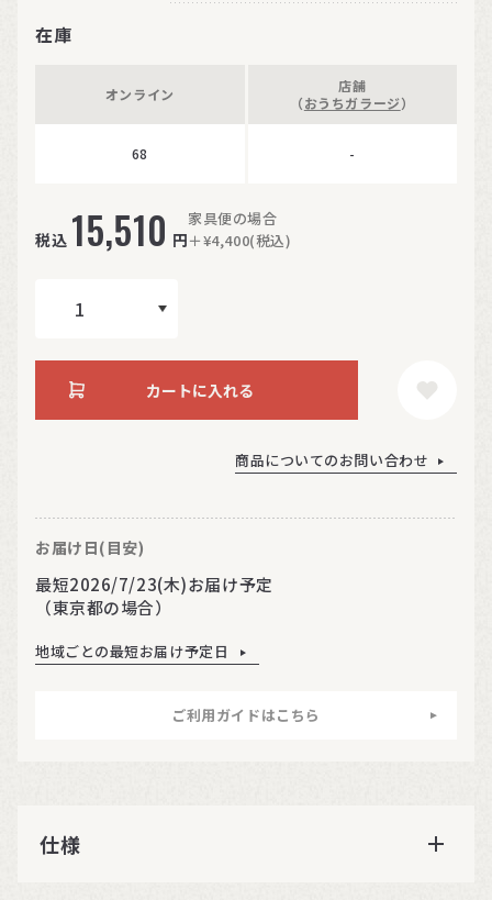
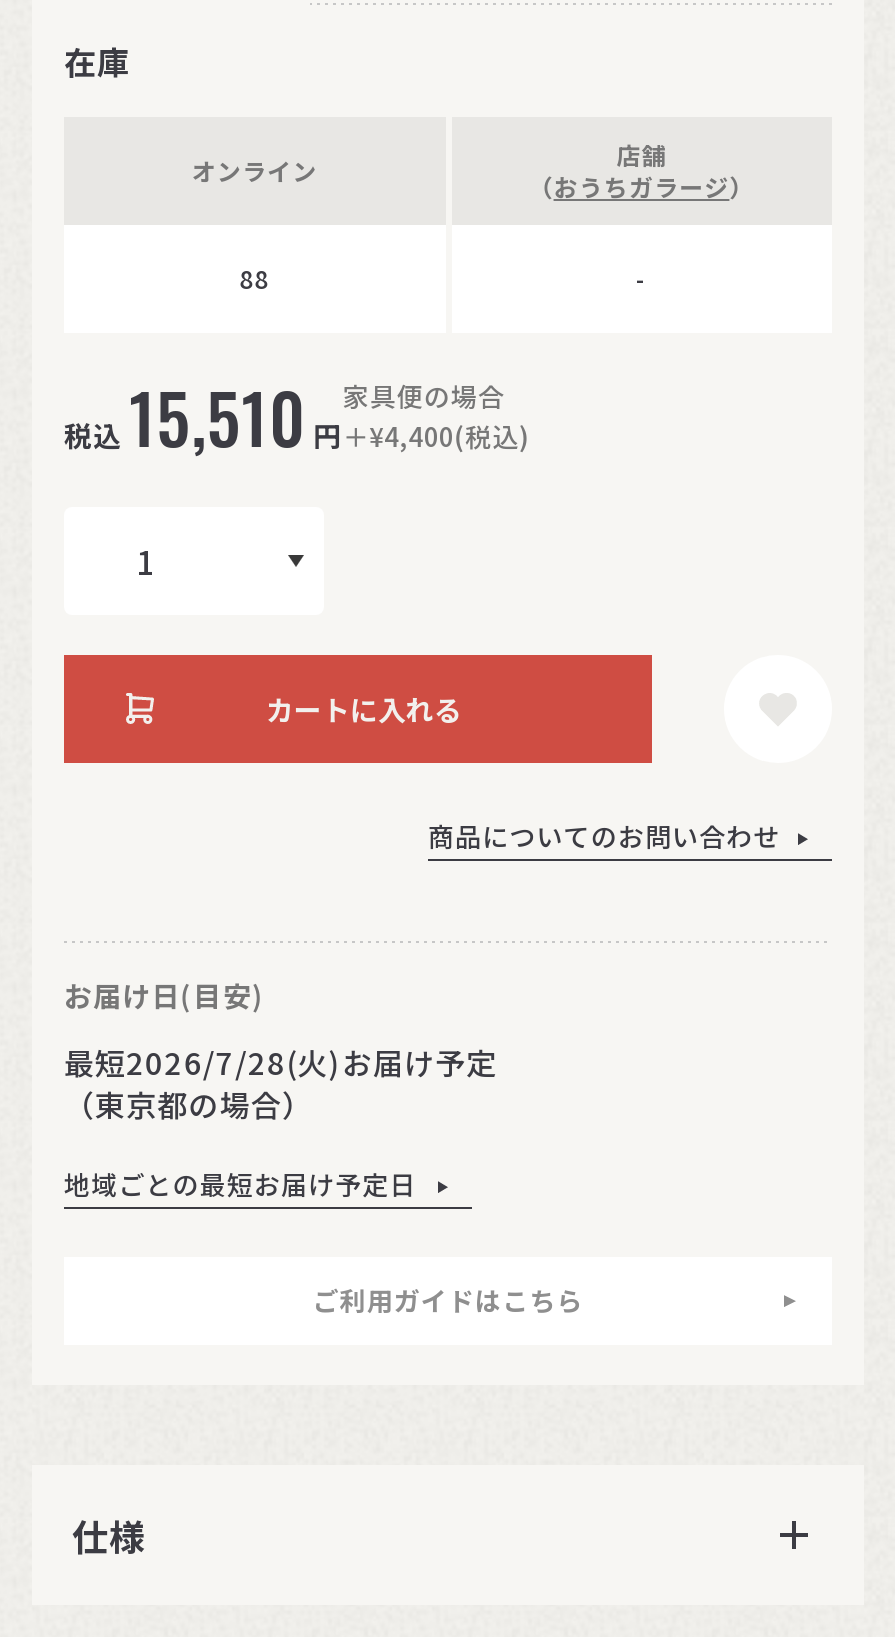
[131,144,148,163] 68 -> [239,261,270,295] 88
[35,573,273,596] 最短2026/7/23(木)お届け予定 -> [64,1041,497,1083] 最短2026/7/28(火)お届け予定

